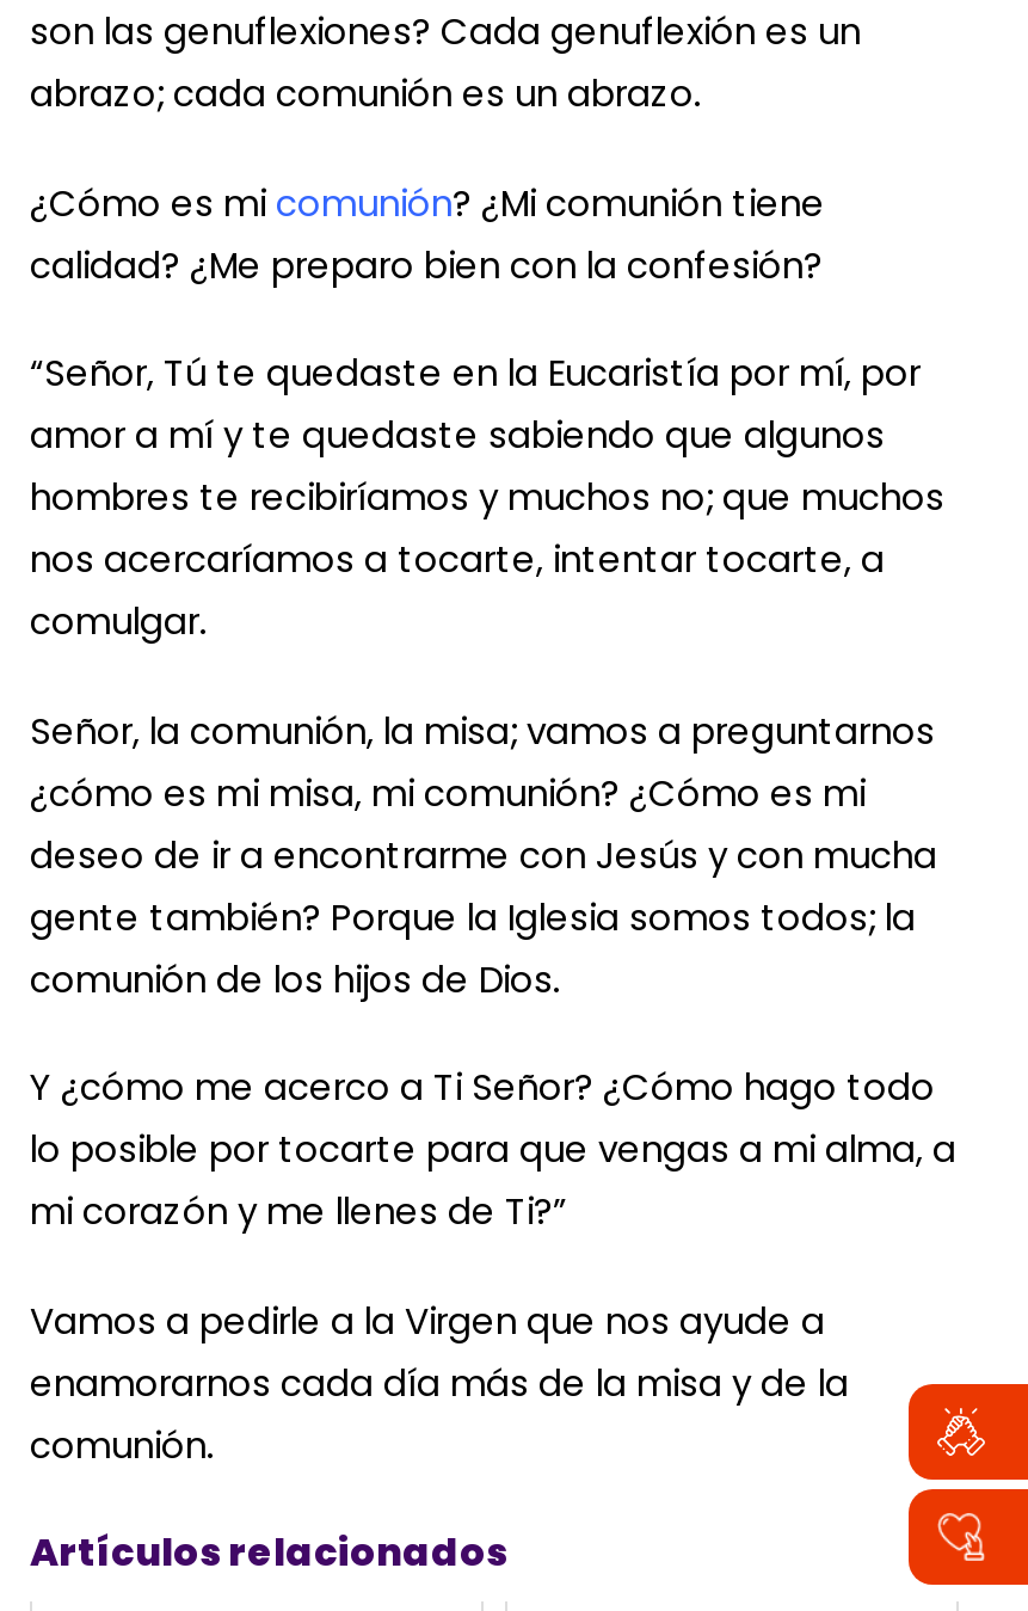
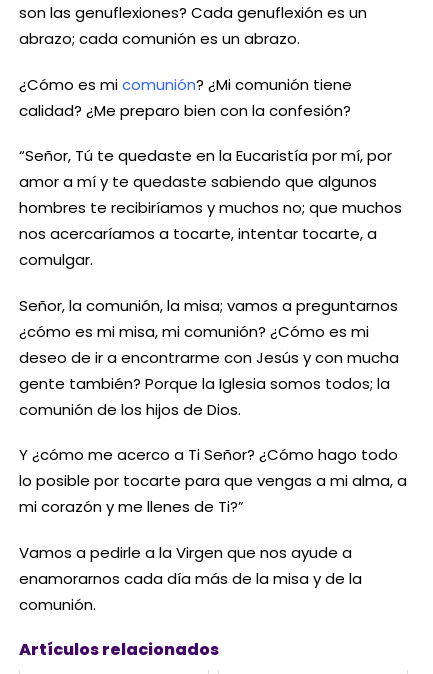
[906,1381,1021,1588] [image] -> none

